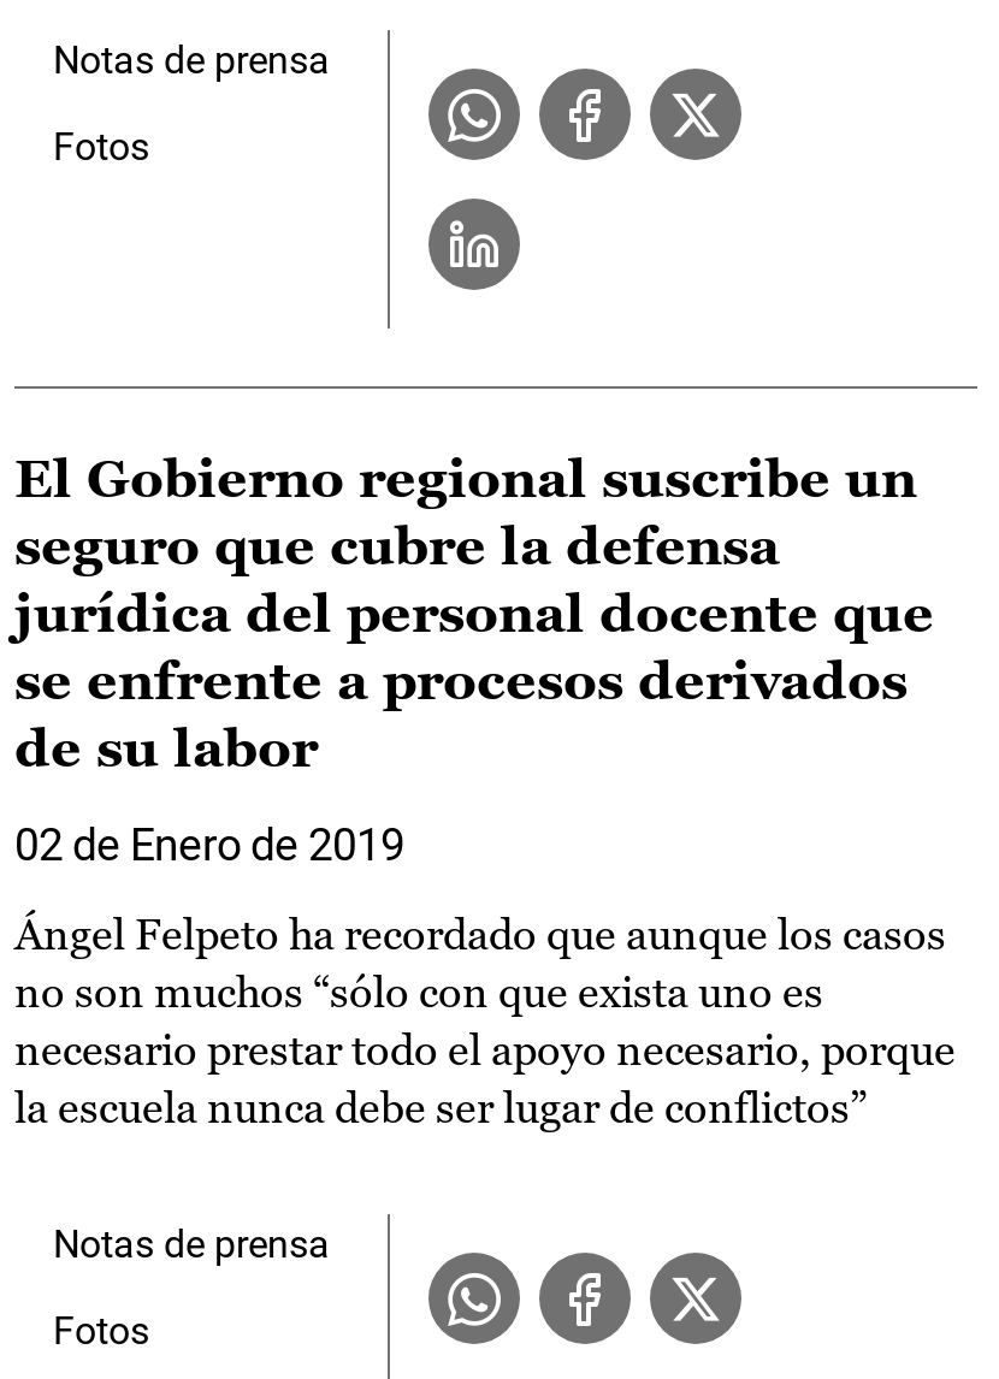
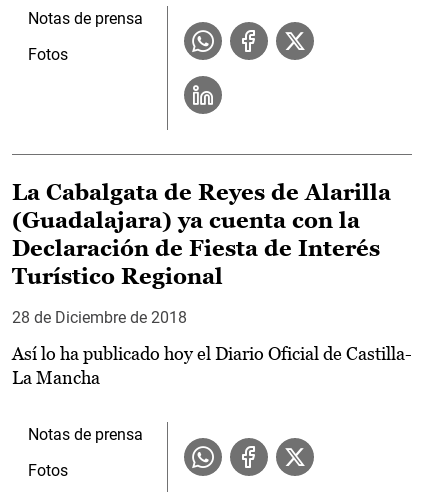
[14,449,934,779] El Gobierno regional suscribe un | seguro que cubre la defensa | jurídica del personal docente que | se enfrente a procesos derivados | de su labor -> [12,180,391,289] La Cabalgata de Reyes de Alarilla | (Guadalajara) ya cuenta con la | Declaración de Fiesta de Interés | Turístico Regional
[14,820,404,870] 02 de Enero de 2019 -> [12,308,187,327] 28 de Diciembre de 2018
[14,909,956,1133] Ángel Felpeto ha recordado que aunque los casos | no son muchos “sólo con que exista uno es | necesario prestar todo el apoyo necesario, porque | la escuela nunca debe ser lugar de conflictos” -> [12,343,412,388] Así lo ha publicado hoy el Diario Oficial de Castilla- | La Mancha

